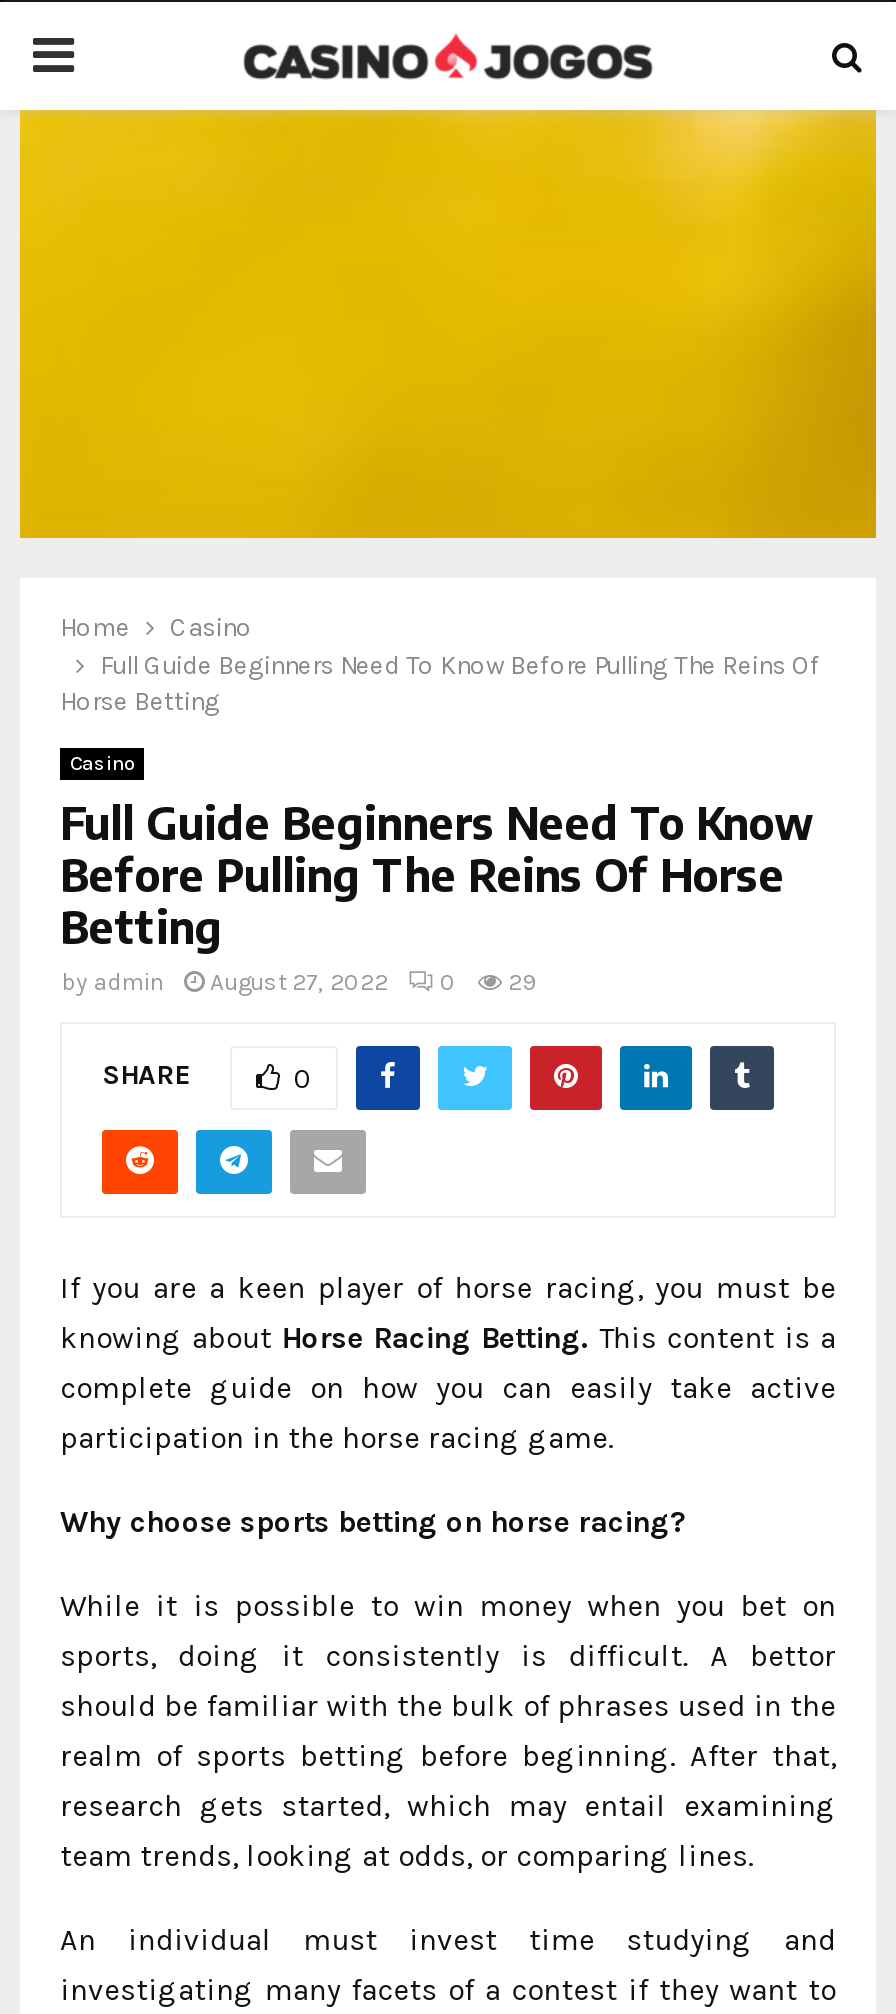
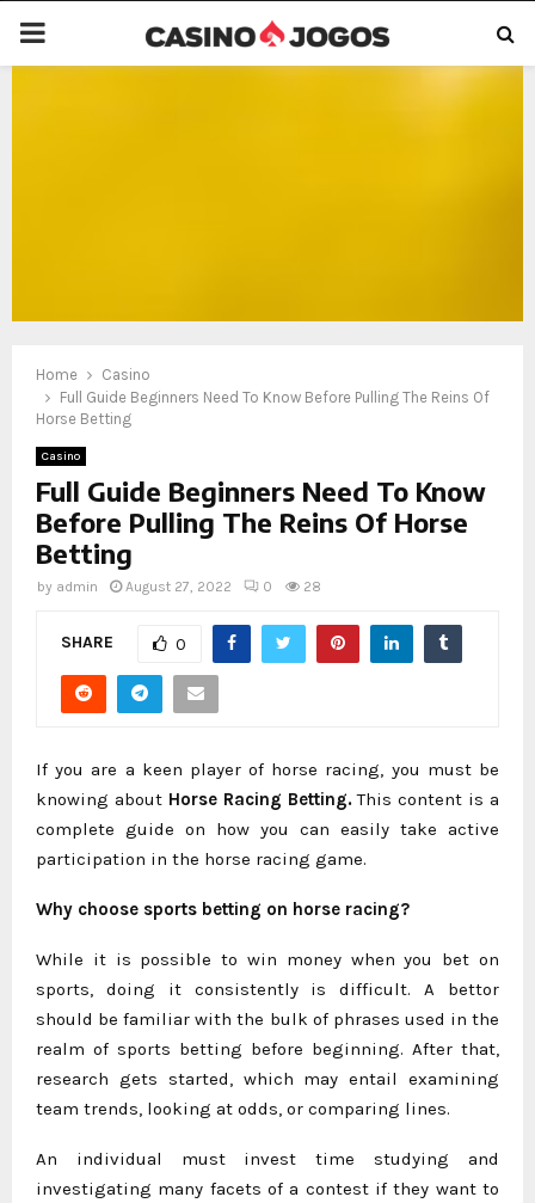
[508,968,538,996] 29 -> [303,578,321,595] 28

